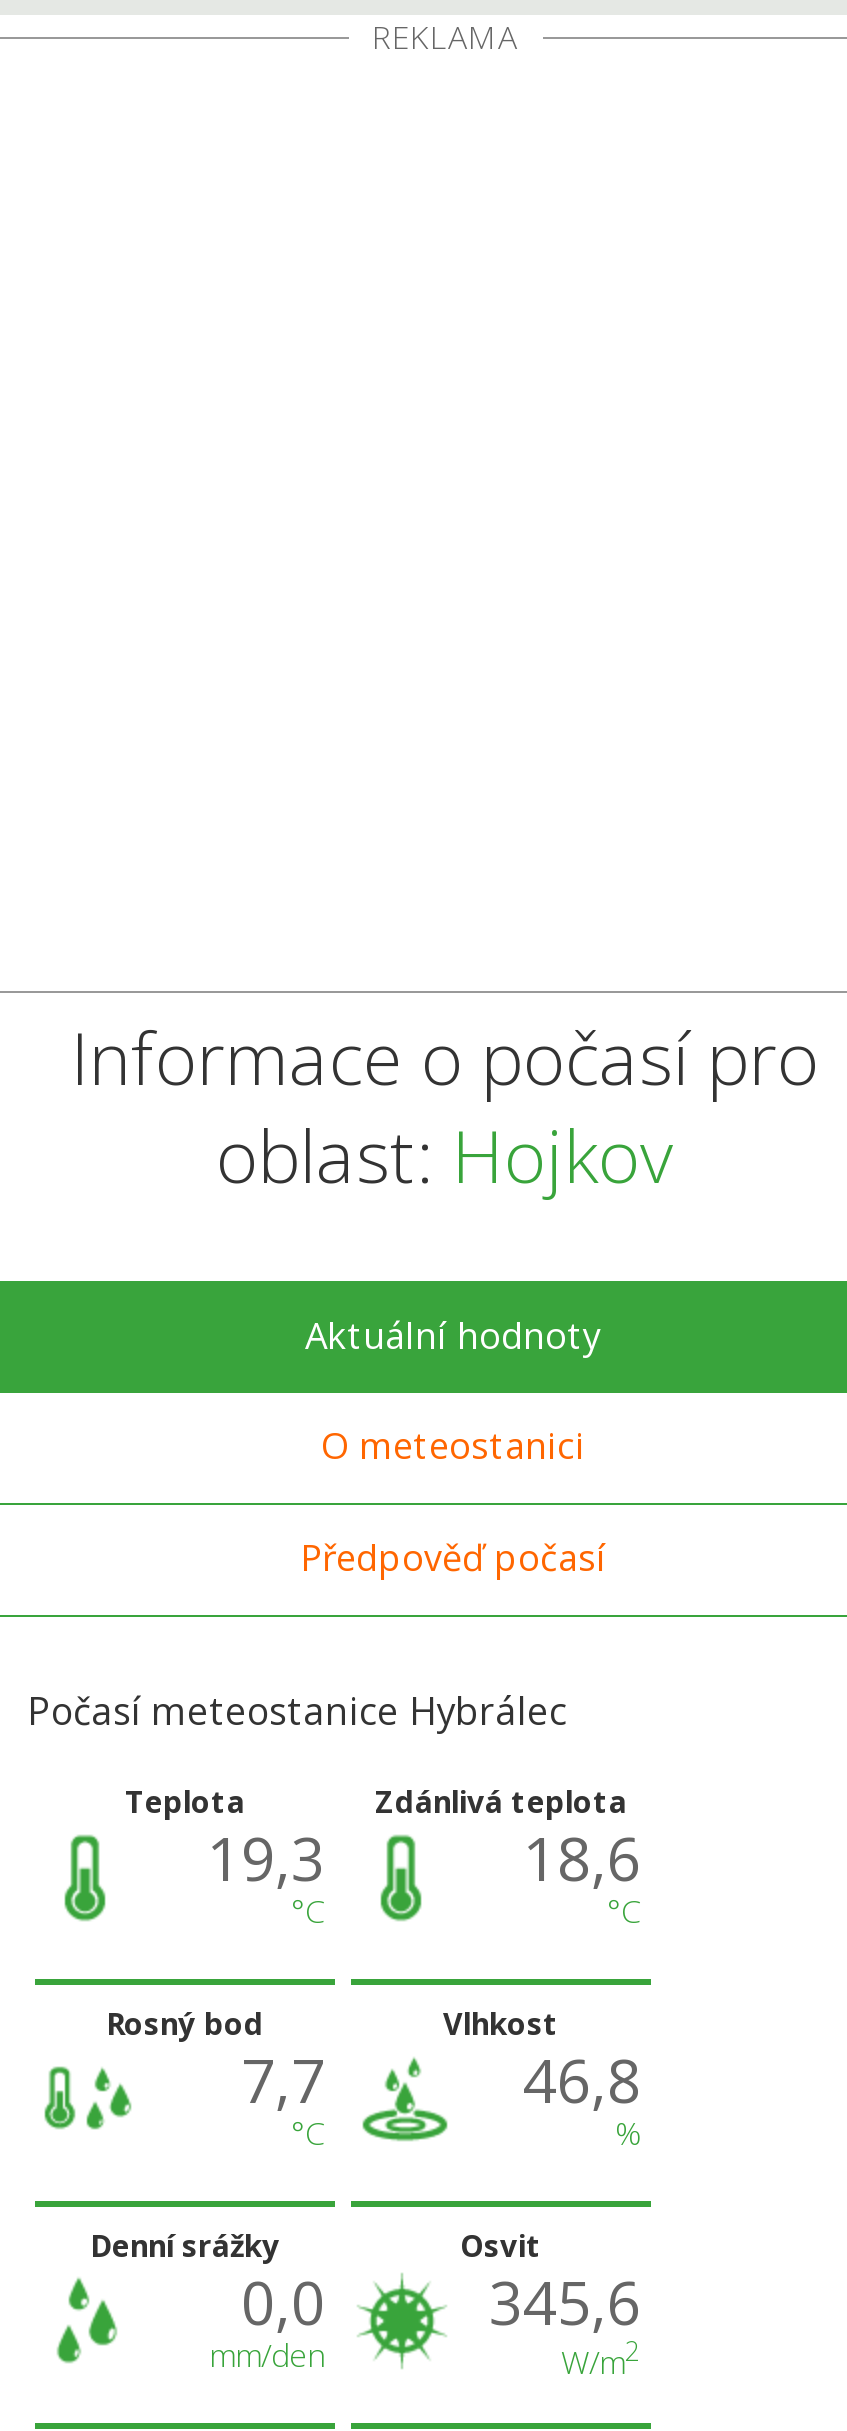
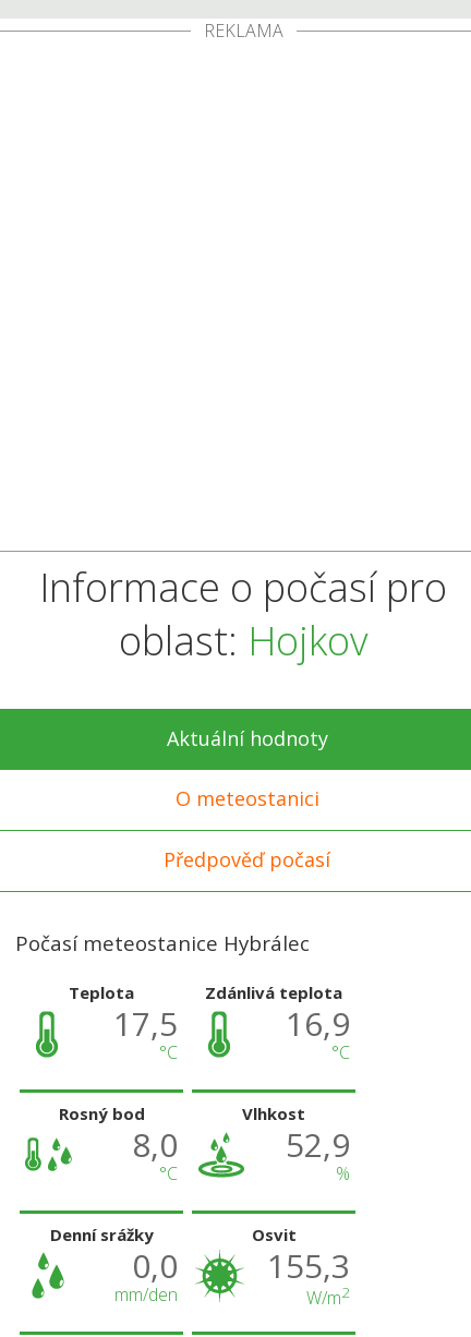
[207,1818,325,1900] 19,3 -> [113,1001,178,1046] 17,5
[523,1818,641,1900] 18,6 -> [286,1001,350,1046] 16,9
[241,2040,325,2122] 7,7 -> [132,1122,178,1167] 8,0
[523,2040,641,2122] 46,8 -> [286,1122,350,1167] 52,9
[241,2262,641,2344] 0,0 345,6 -> [132,1244,350,1288] 0,0 155,3

